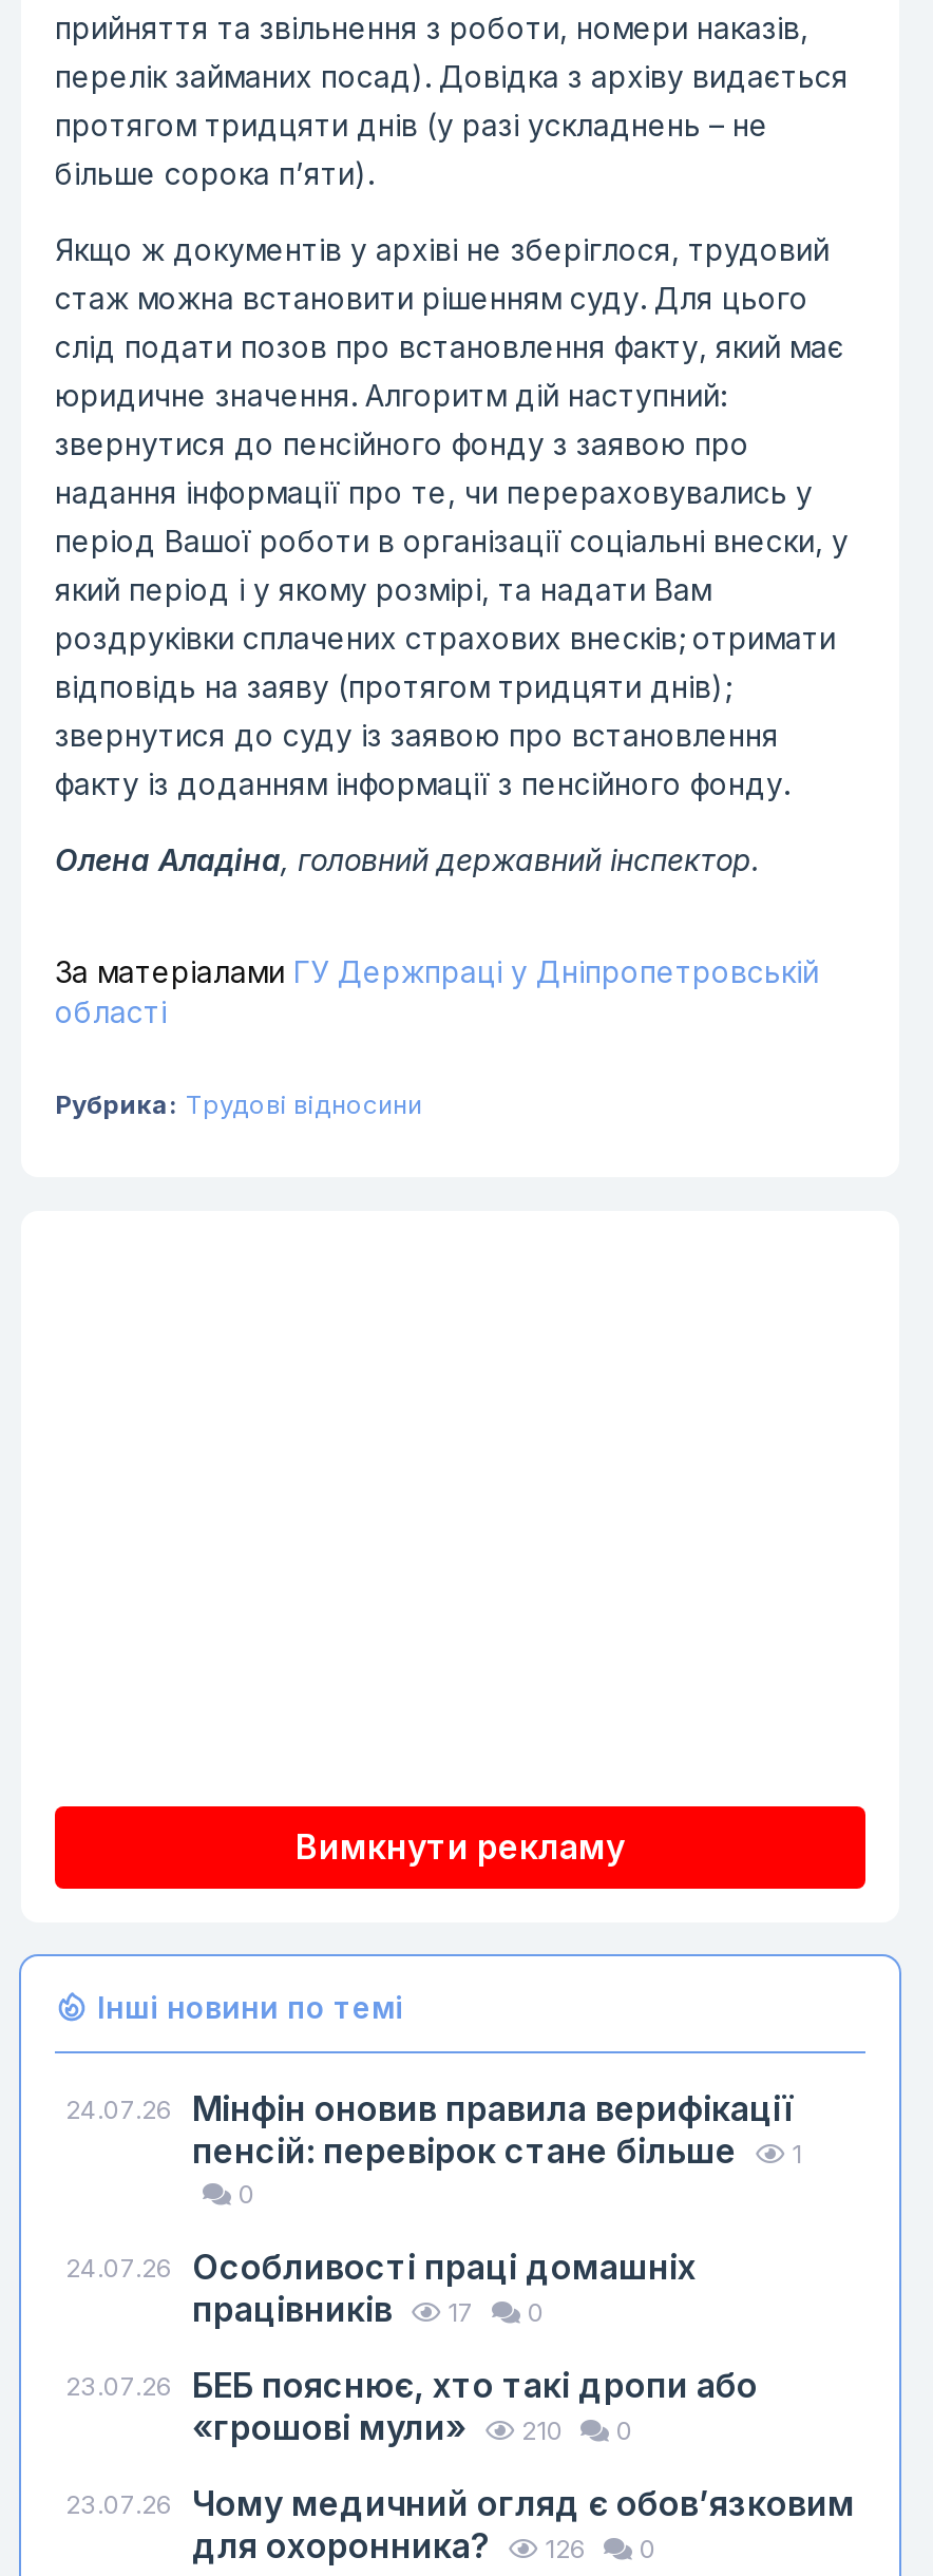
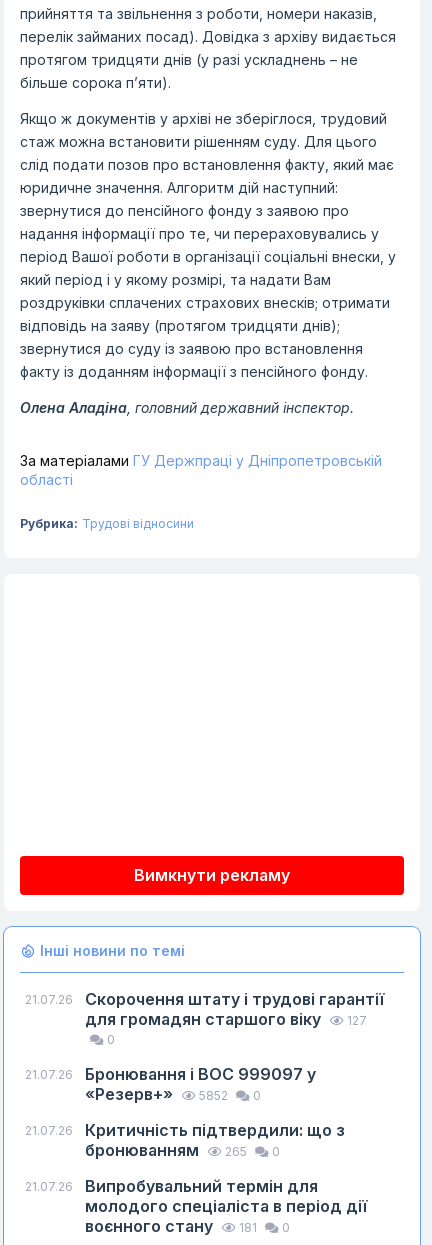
[65,2087,802,2172] 24.07.26 Мінфін оновив правила верифікації | пенсій: перевірок стане більше | 1 -> [25,989,384,1029] 21.07.26 | Скорочення штату і трудові гарантії | для громадян старшого віку | 127
[65,2246,697,2330] 24.07.26 Особливості праці домашніх | працівників | 17 -> [25,1064,316,1104] 21.07.26 | Бронювання і ВОС 999097 у | «Резерв+» | 5852
[65,2364,758,2448] 23.07.26 БЕБ пояснює, хто такі дропи або | «грошові мули» | 210 -> [25,1120,345,1160] 21.07.26 | Критичність підтвердили: що з | бронюванням | 265
[65,2482,855,2566] 23.07.26 Чому медичний огляд є обов’язковим | для охоронника? | 126 -> [25,1176,367,1236] 21.07.26 | Випробувальний термін для | молодого спеціаліста в період дії | воєнного стану | 181

